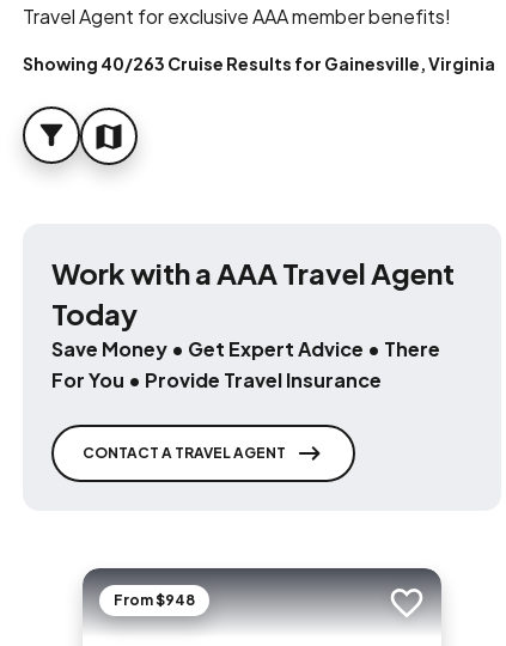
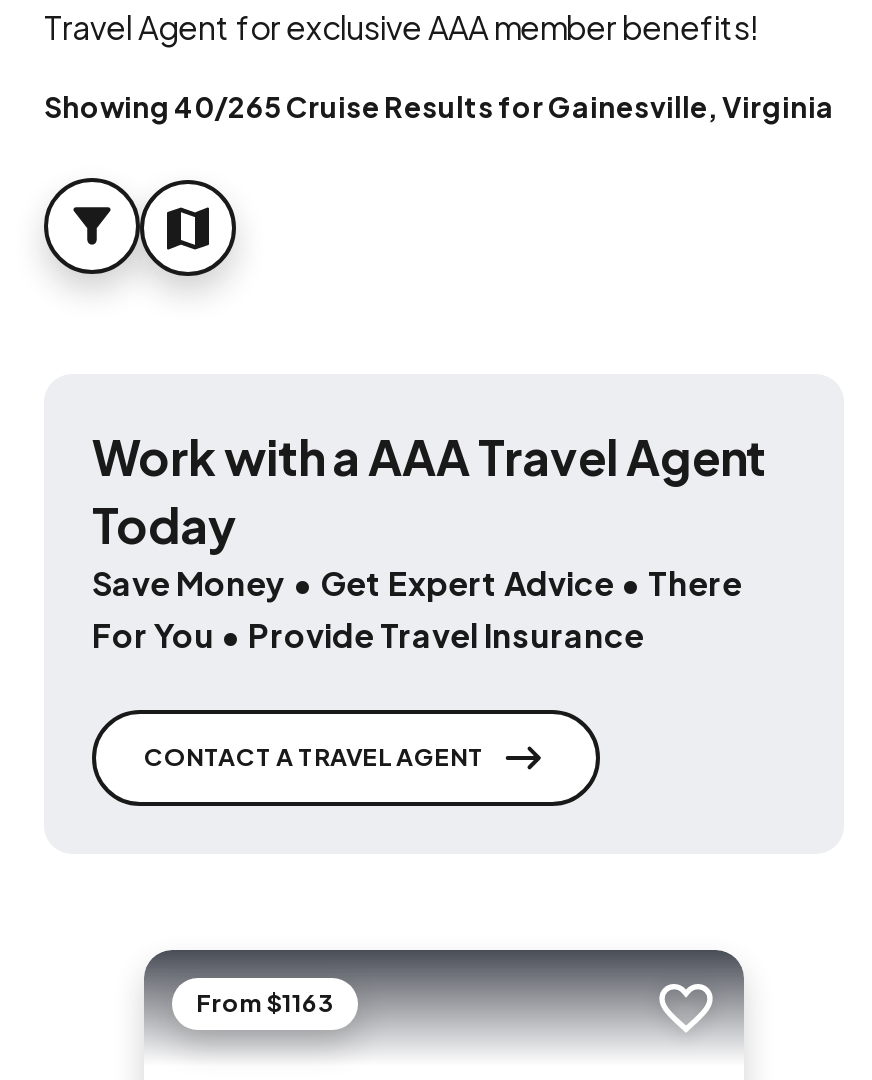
[23,53,495,74] Showing 40/263 Cruise Results for Gainesville, Virginia -> [44,88,834,124] Showing 40/265 Cruise Results for Gainesville, Virginia
[114,591,195,609] From $948 -> [196,988,334,1018] From $1163

